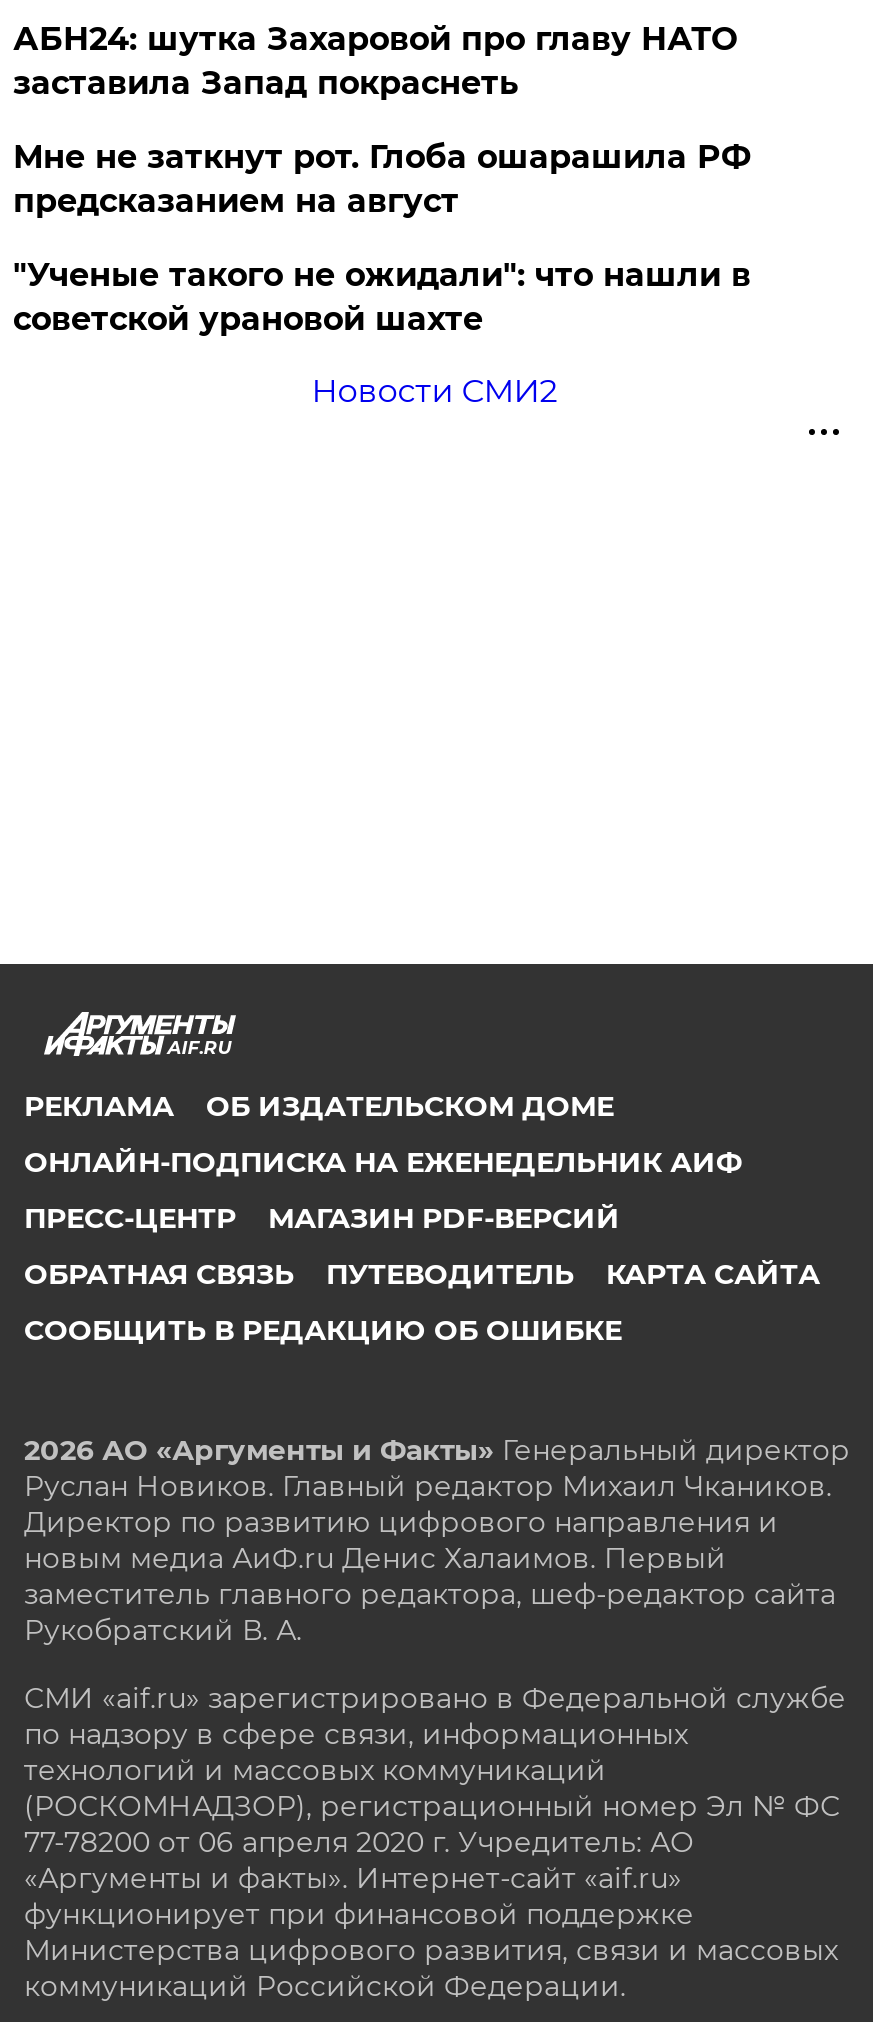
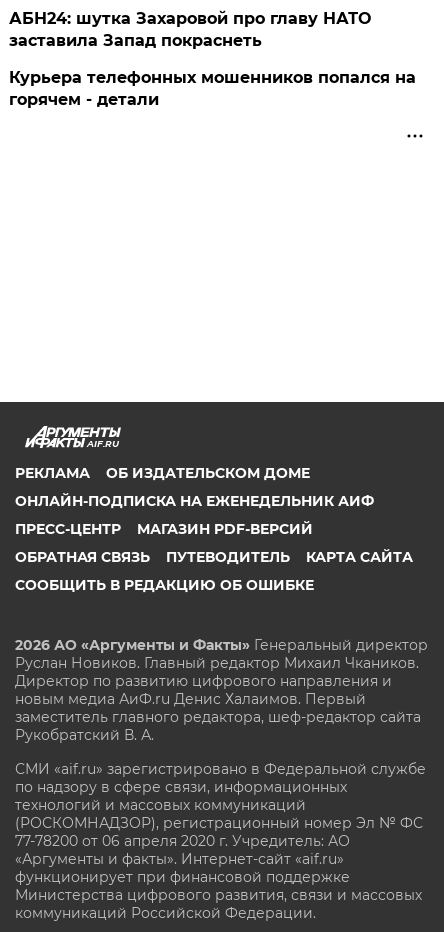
[13,138,751,410] Мне не заткнут рот. Глоба ошарашила РФ | предсказанием на август | "Ученые такого не ожидали": что нашли в | советской урановой шахте | Новости СМИ2 -> [9,68,416,109] Курьера телефонных мошенников попался на | горячем - детали

